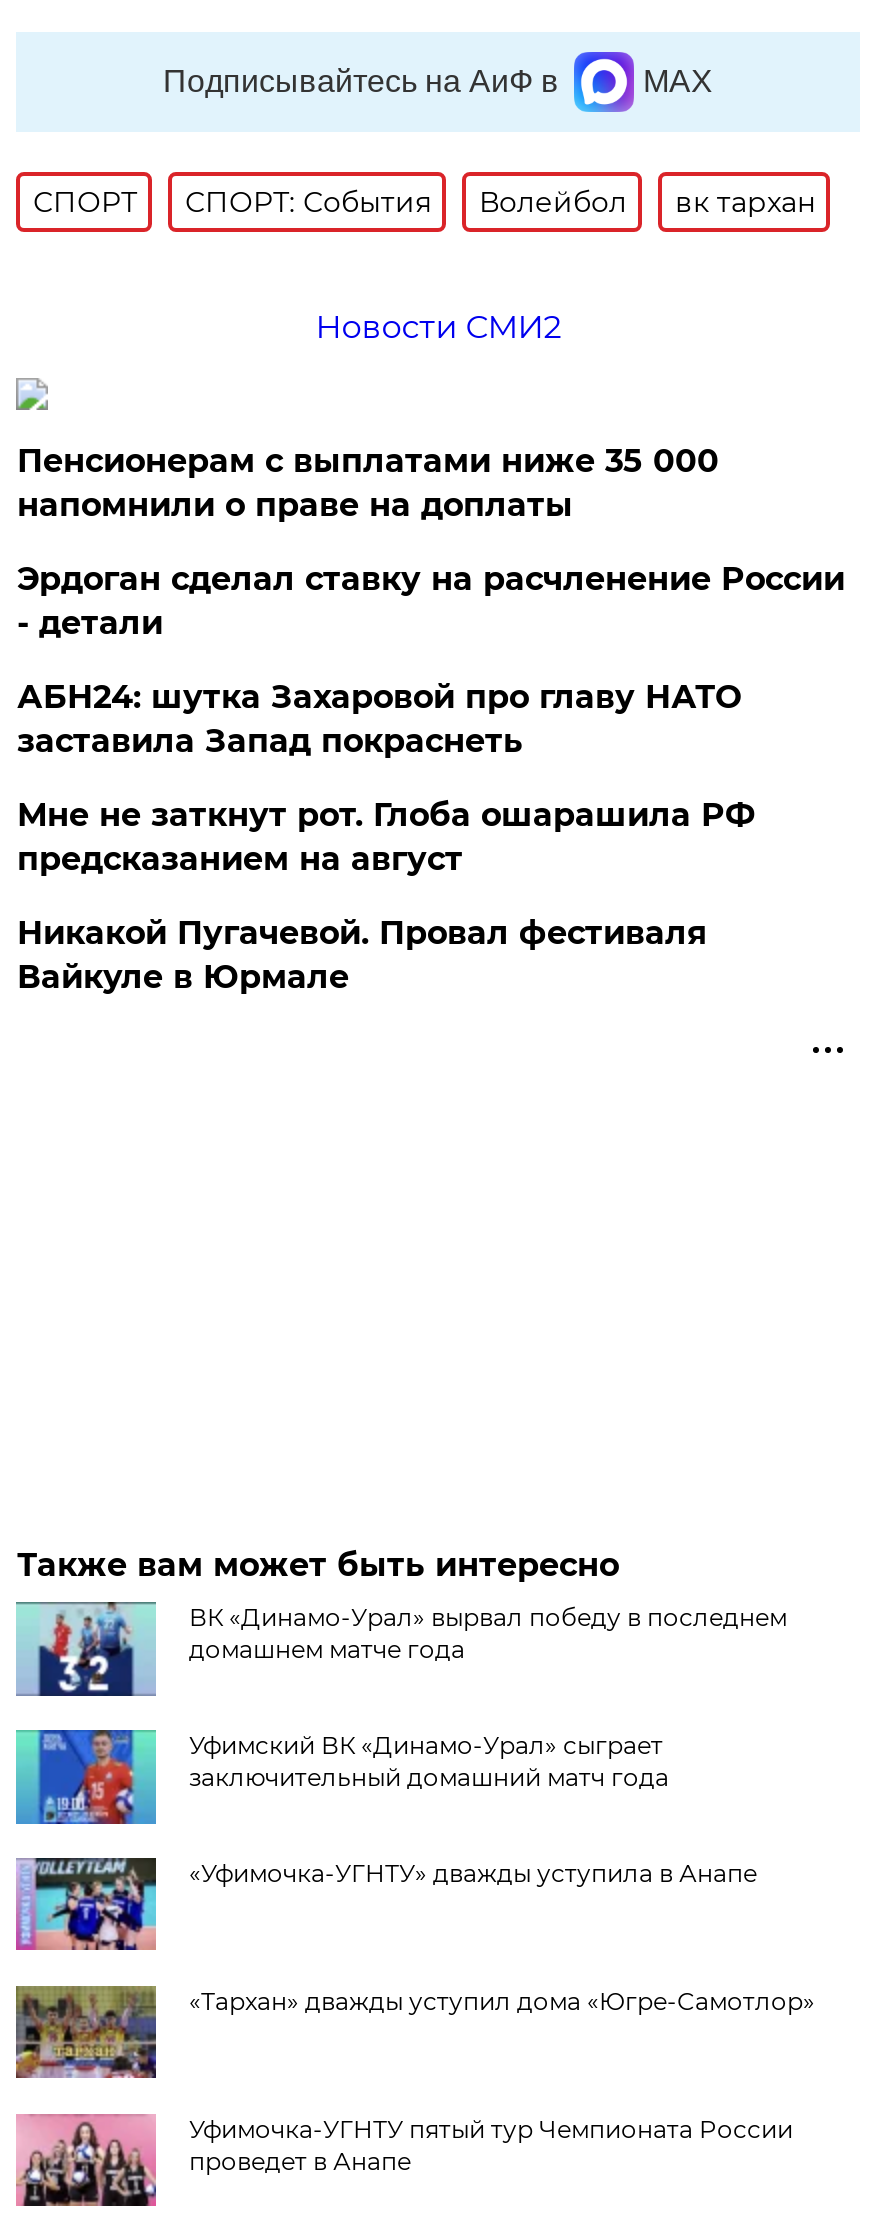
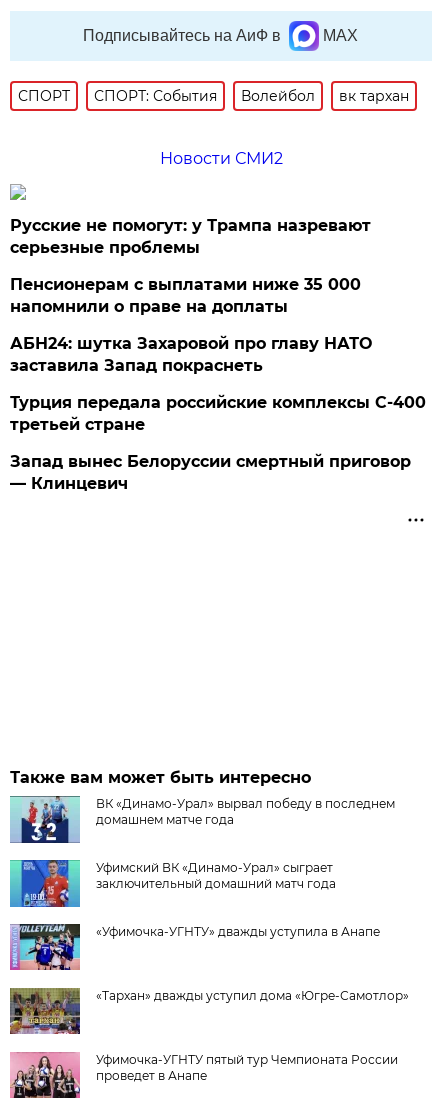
none -> [10,216,371,257] Русские не помогут: у Трампа назревают | серьезные проблемы
moved [17,441,719,523] -> [10,275,361,316]: Пенсионерам с выплатами ниже 35 000 | напомнили о праве на доплаты
[17,559,845,641] Эрдоган сделал ставку на расчленение России | - детали -> none
[17,795,755,877] Мне не заткнут рот. Глоба ошарашила РФ | предсказанием на август -> [10,393,426,434] Турция передала российские комплексы С-400 | третьей стране
[17,913,707,995] Никакой Пугачевой. Провал фестиваля | Вайкуле в Юрмале -> [10,452,411,493] Запад вынес Белоруссии смертный приговор | — Клинцевич

